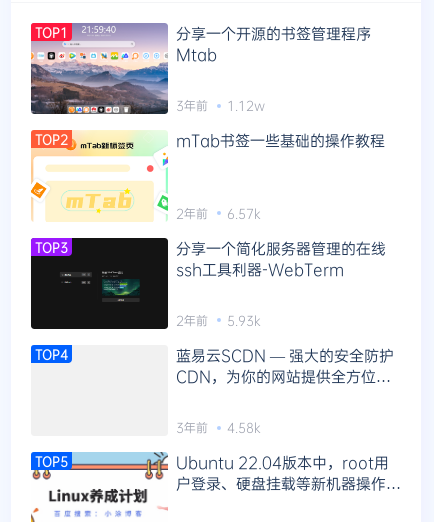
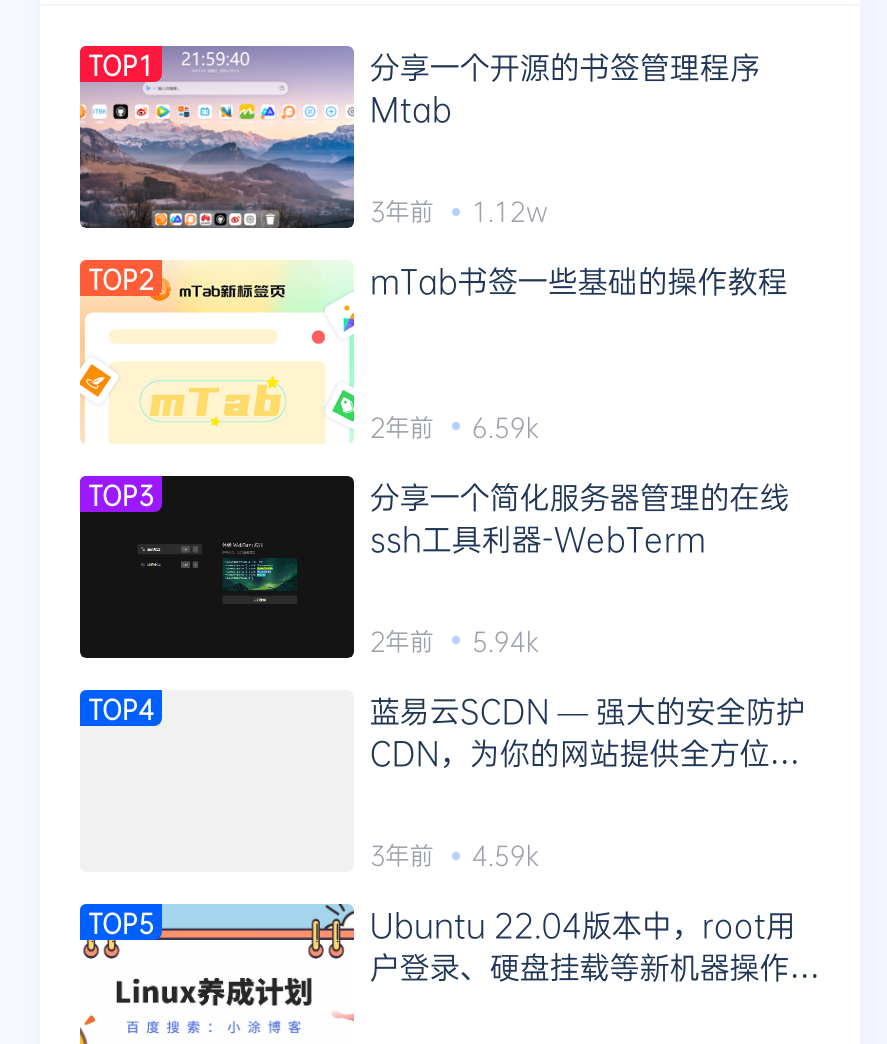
[176,204,261,220] 2年前 6.57k -> [370,409,540,441] 2年前 6.59k
[176,312,261,328] 2年前 5.93k -> [370,624,540,656] 2年前 5.94k
[176,419,261,435] 3年前 4.58k -> [370,838,540,870] 3年前 4.59k

